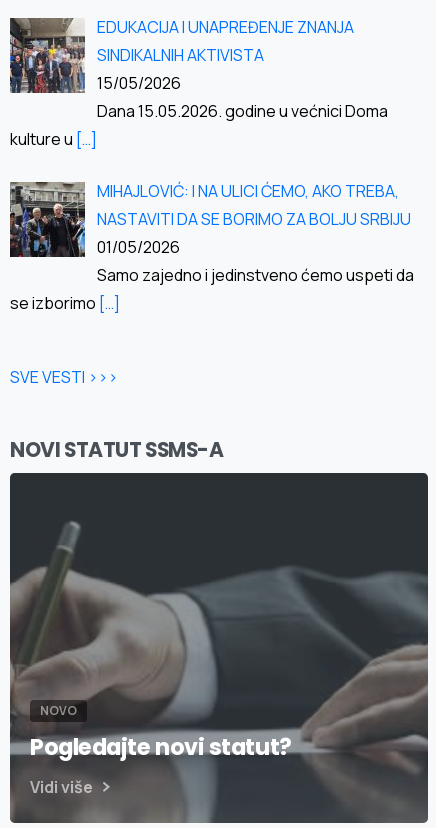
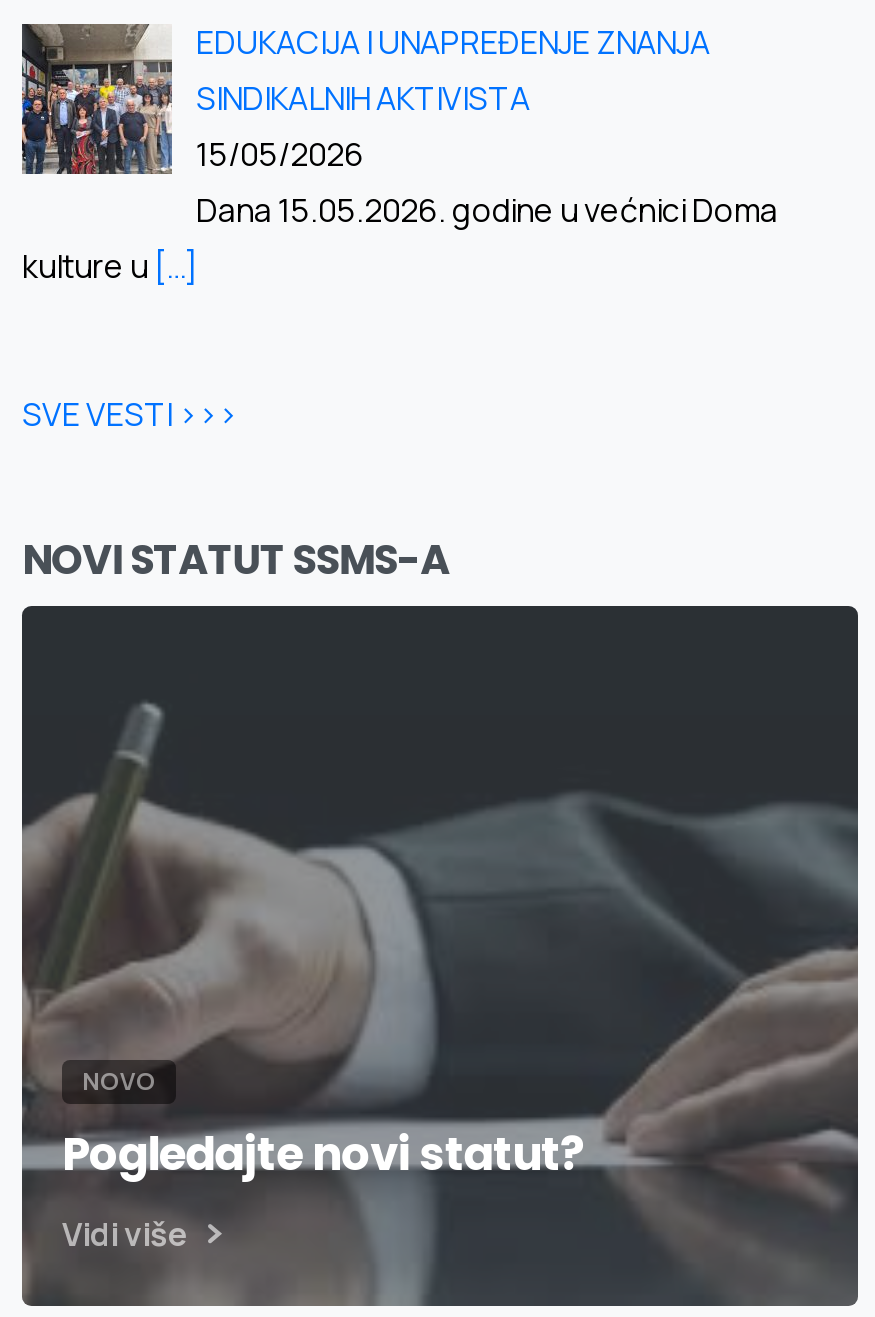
[9,180,414,314] [image] | MIHAJLOVIĆ: I NA ULICI ĆEMO, AKO TREBA, | NASTAVITI DA SE BORIMO ZA BOLJU SRBIJU | 01/05/2026 | Samo zajedno i jedinstveno ćemo uspeti da | se izborimo […] -> none

